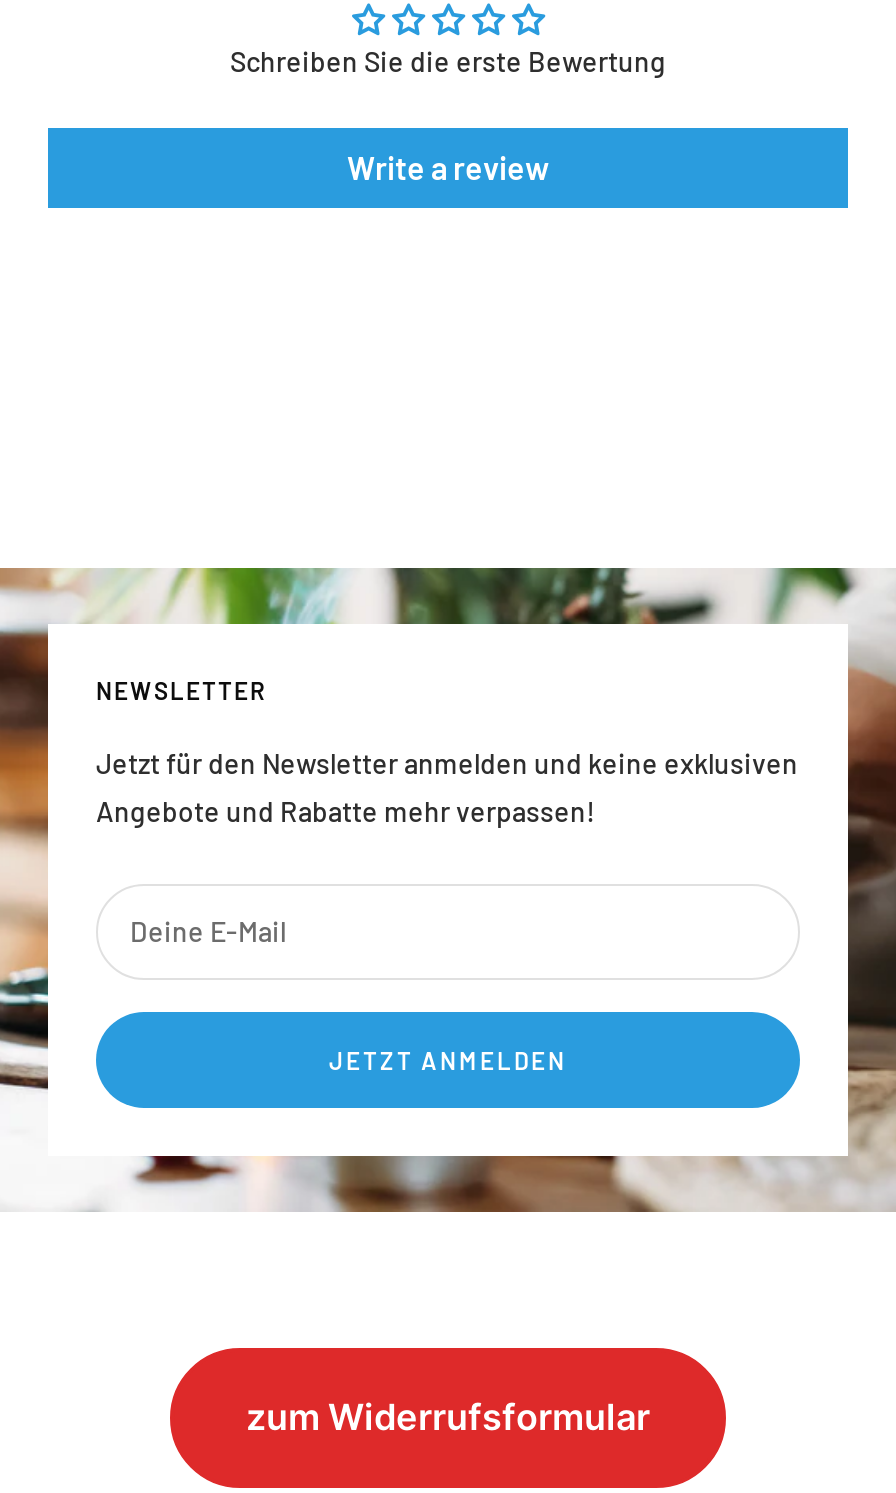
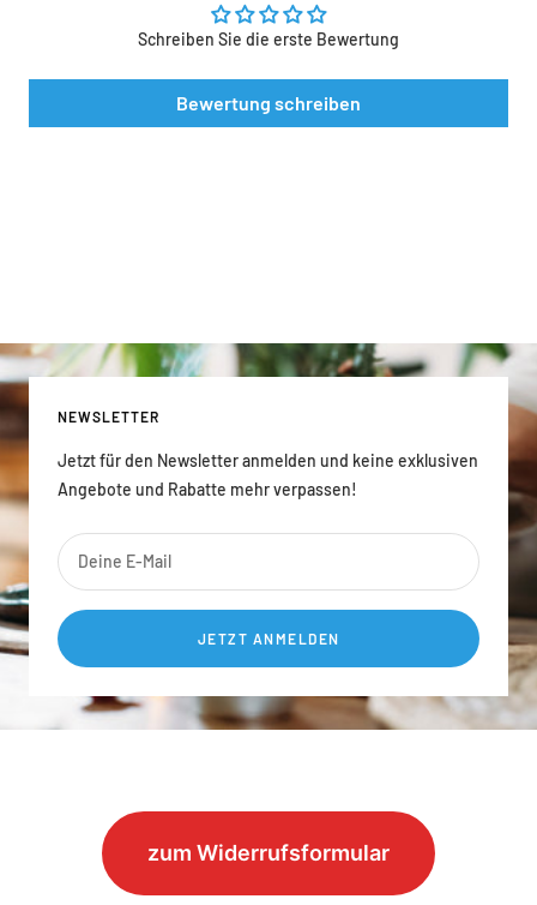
[347,147,549,185] Write a review -> [176,91,361,114] Bewertung schreiben

